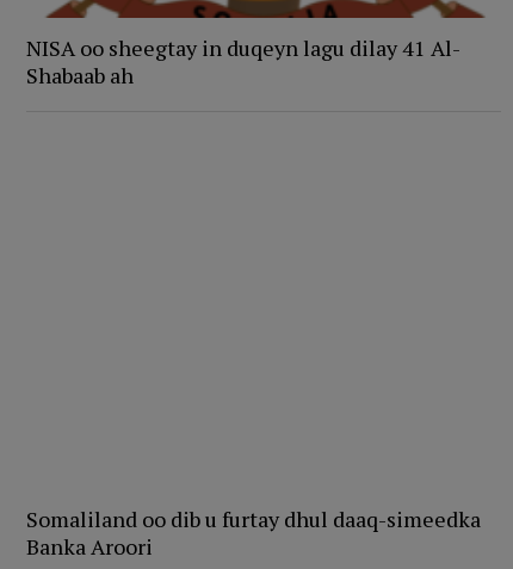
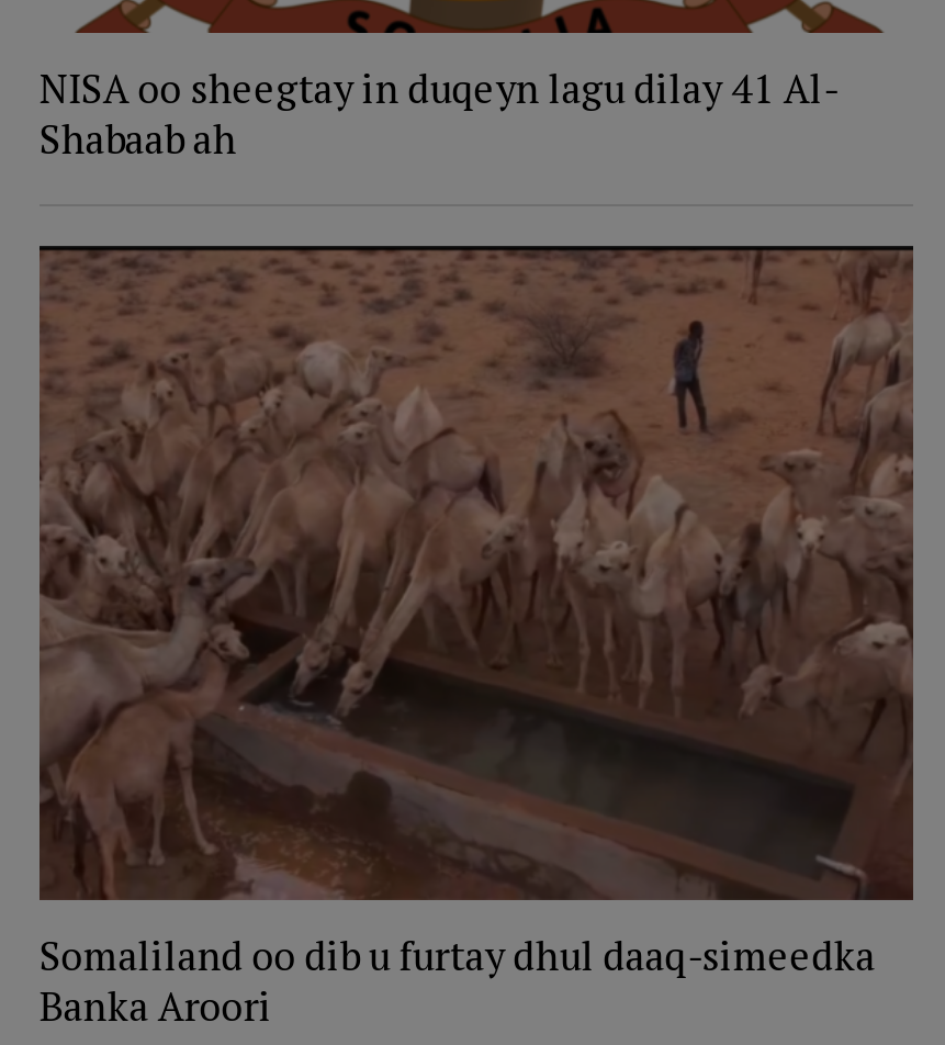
none -> [37,244,915,902] [image]

